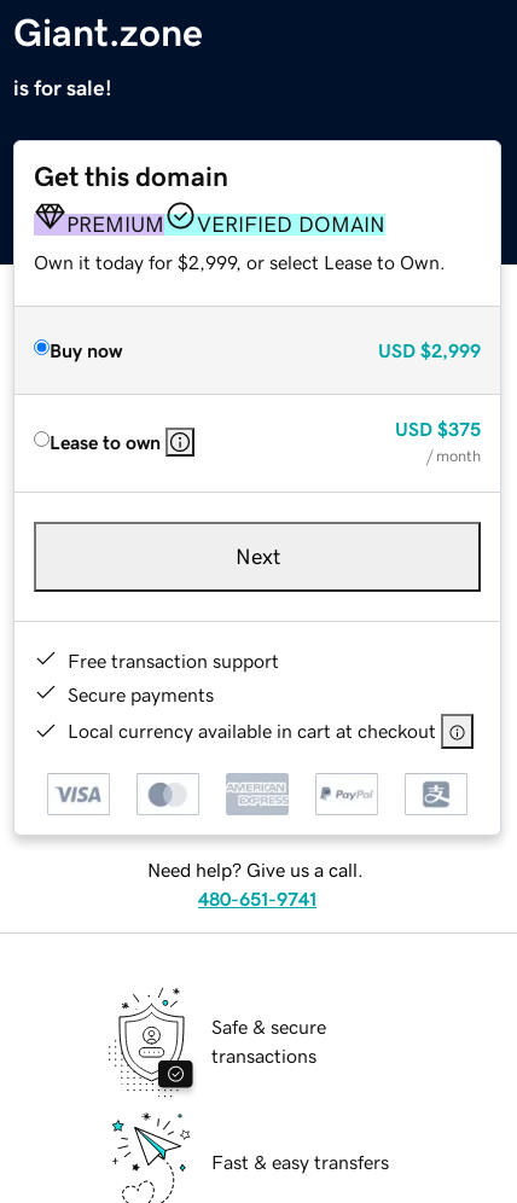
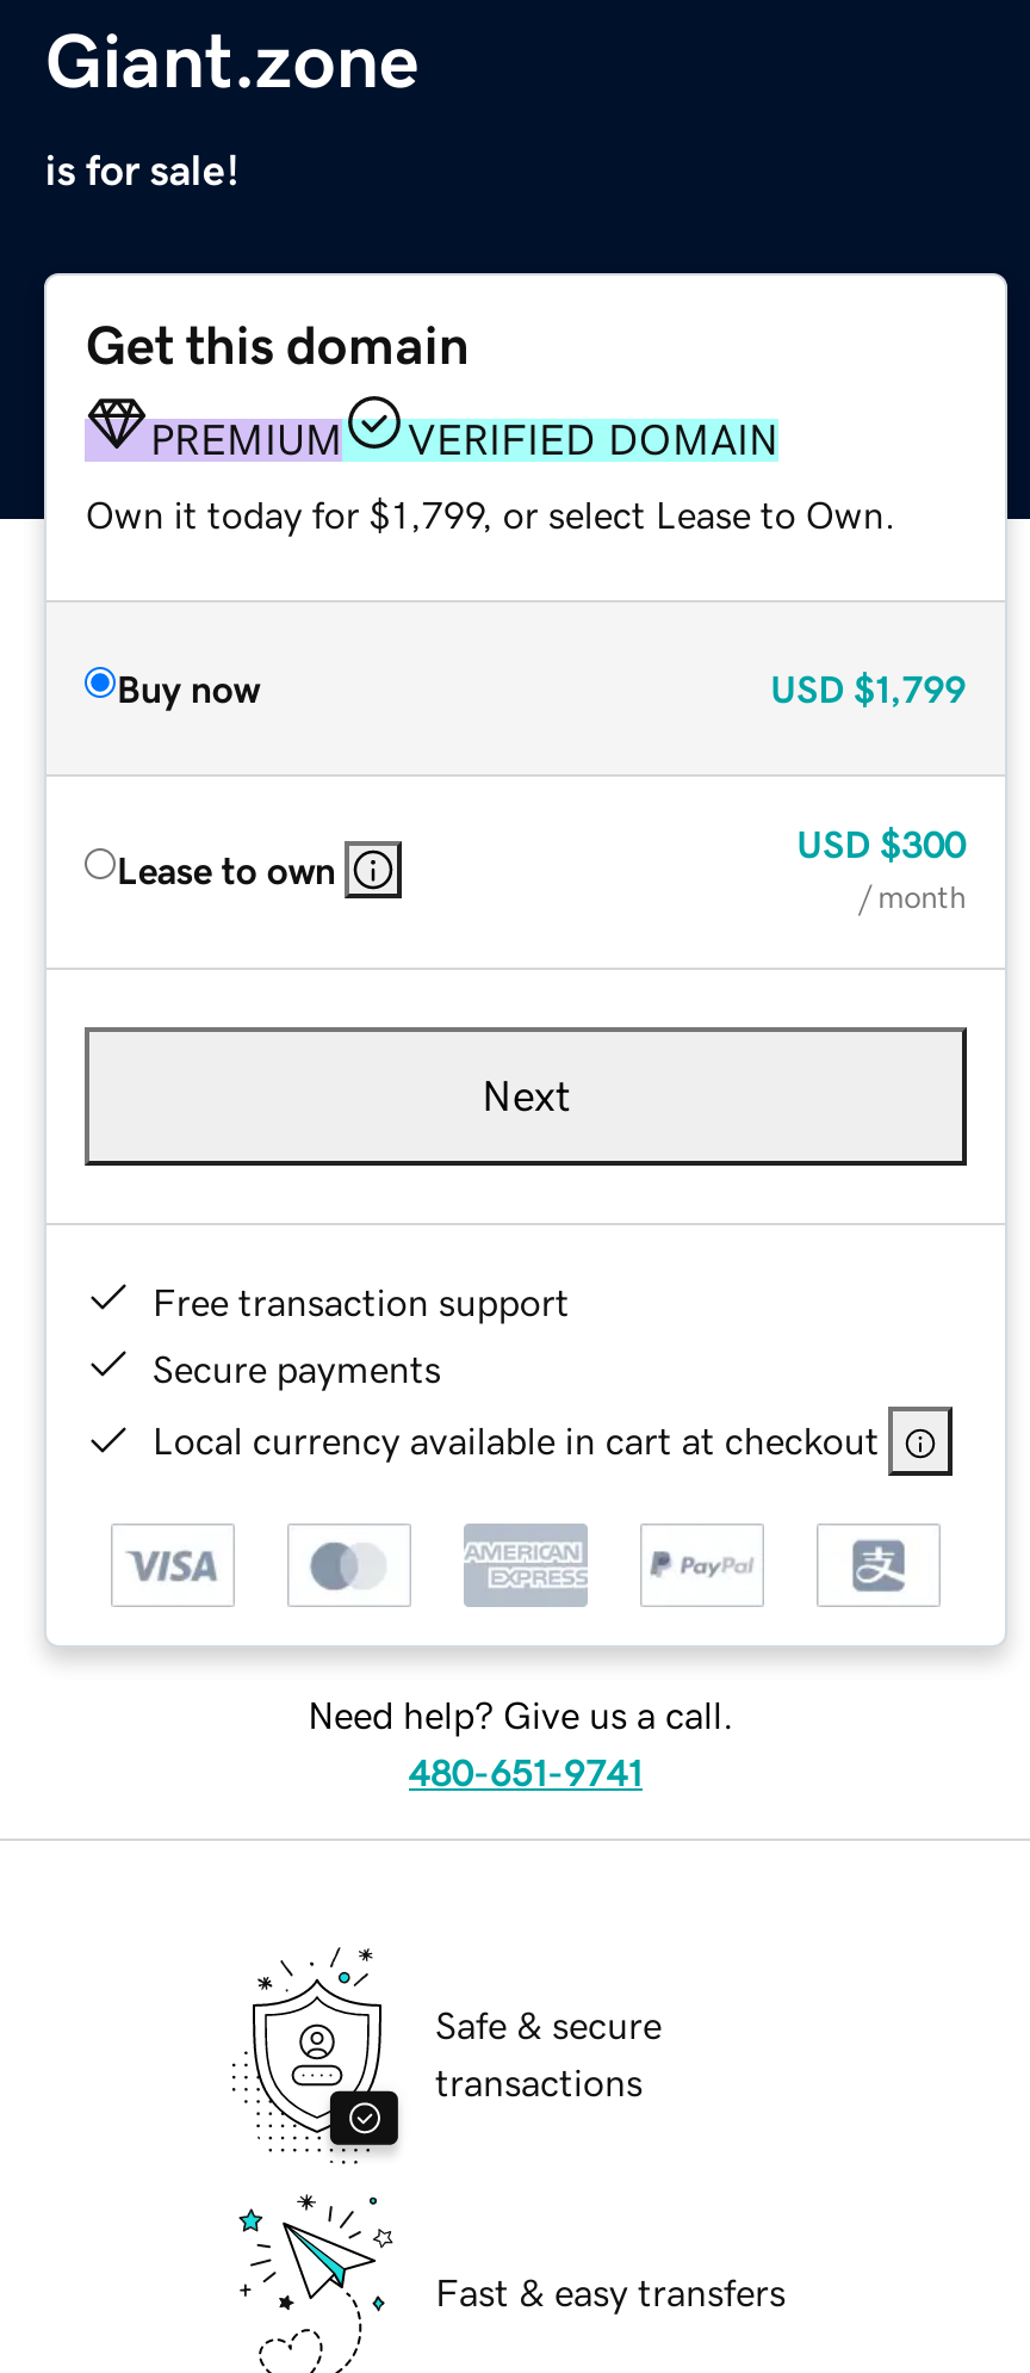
[34,252,446,271] Own it today for $2,999, or select Lease to Own. -> [86,494,896,532] Own it today for $1,799, or select Lease to Own.
[378,340,480,359] USD $2,999 -> [770,668,966,707] USD $1,799
[395,419,480,438] USD $375 -> [797,823,966,862] USD $300

